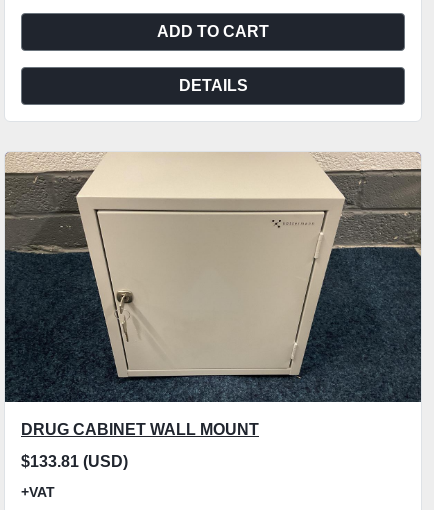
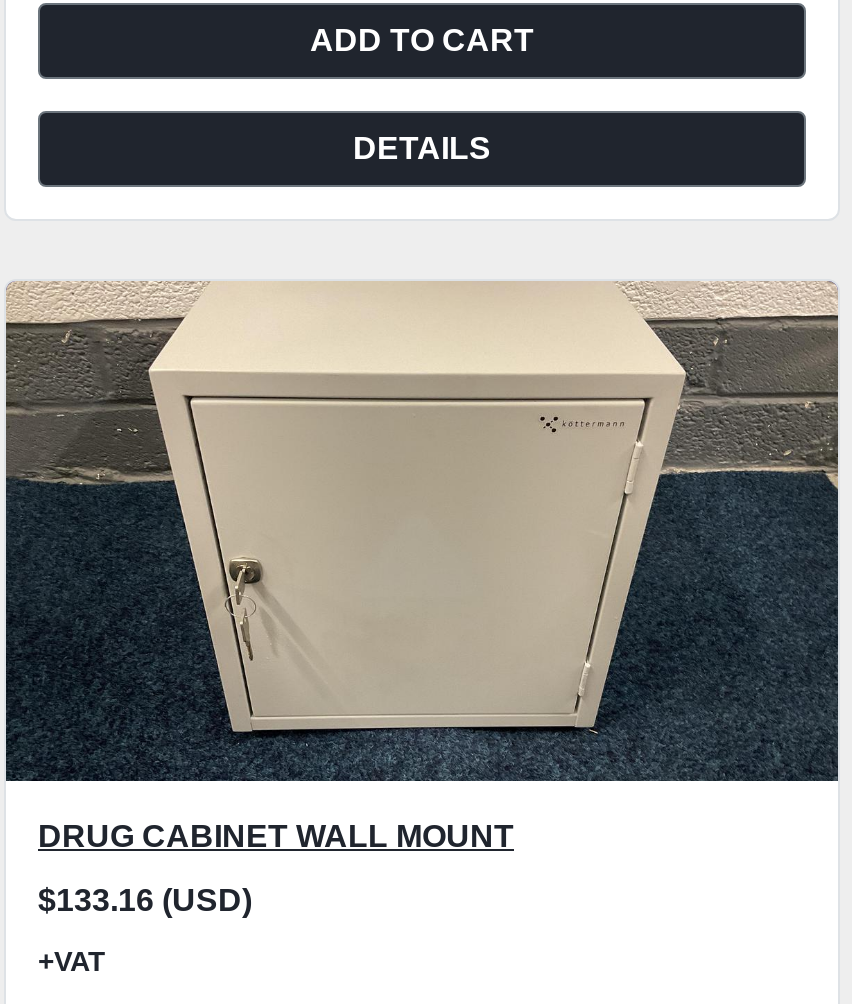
[21,453,128,470] $133.81 (USD) -> [38,884,252,918] $133.16 (USD)

